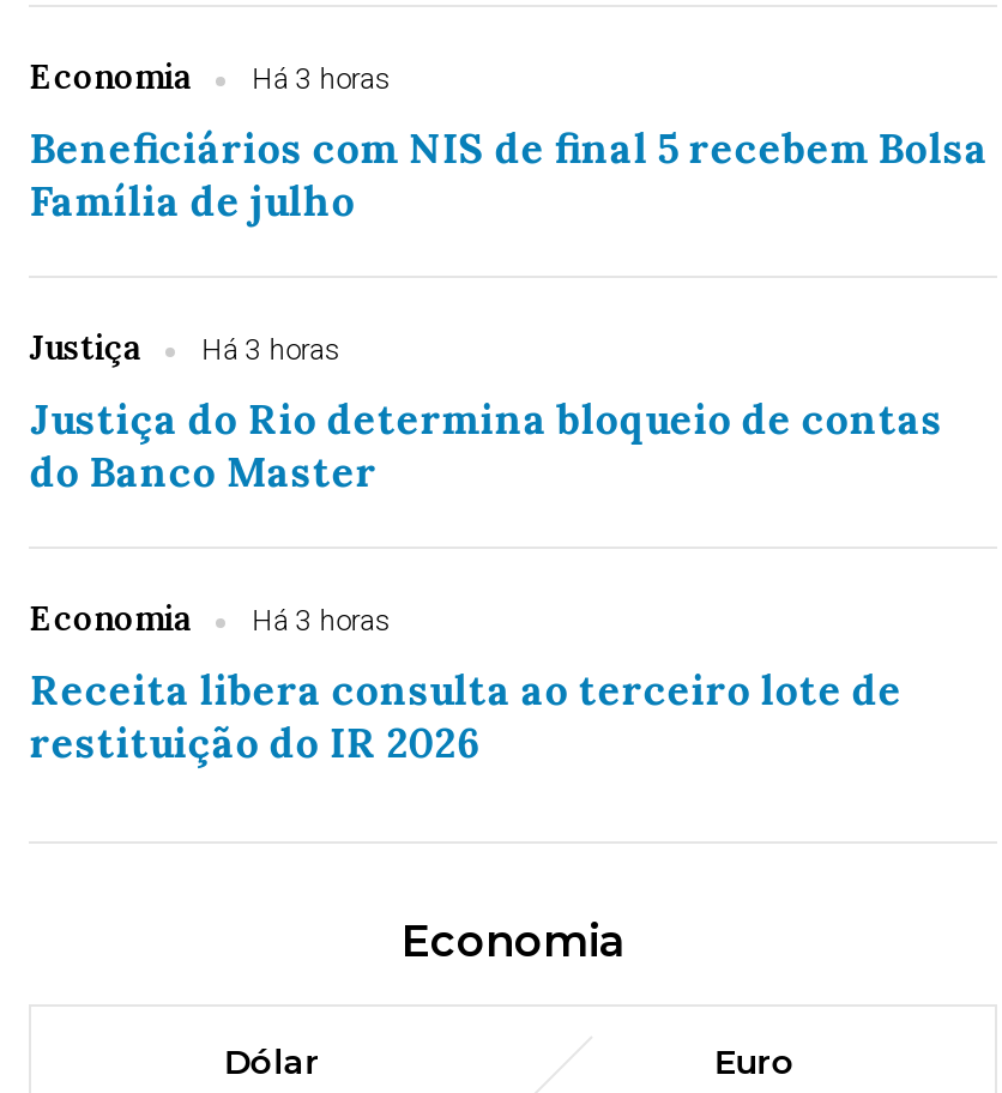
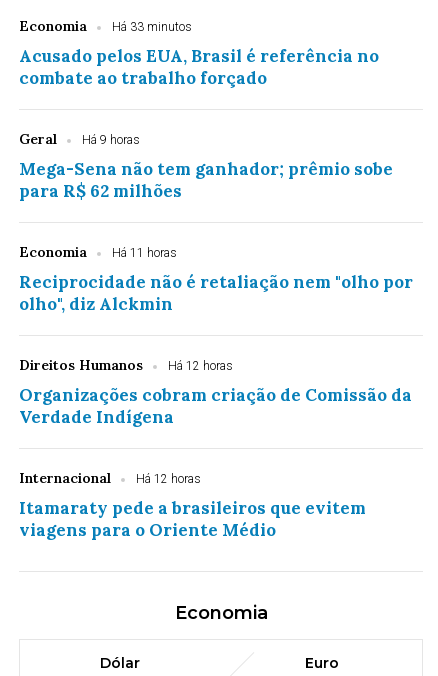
[30,56,392,99] Economia Há 3 horas -> [19,17,192,35] Economia Há 33 minutos
[30,123,989,228] Beneficiários com NIS de final 5 recebem Bolsa | Família de julho -> [19,45,379,89] Acusado pelos EUA, Brasil é referência no | combate ao trabalho forçado
[30,326,341,370] Justiça | Há 3 horas -> [19,130,140,148] Geral | Há 9 horas
[30,394,943,499] Justiça do Rio determina bloqueio de contas | do Banco Master -> [19,158,393,202] Mega-Sena não tem ganhador; prêmio sobe | para R$ 62 milhões
[30,605,902,770] Há 3 horas | Receita libera consulta ao terceiro lote de | restituição do IR 2026 -> [19,246,413,541] Há 11 horas | Reciprocidade não é retaliação nem "olho por | olho", diz Alckmin | Direitos Humanos | Há 12 horas | Organizações cobram criação de Comissão da | Verdade Indígena | Internacional | Há 12 horas | Itamaraty pede a brasileiros que evitem | viagens para o Oriente Médio

